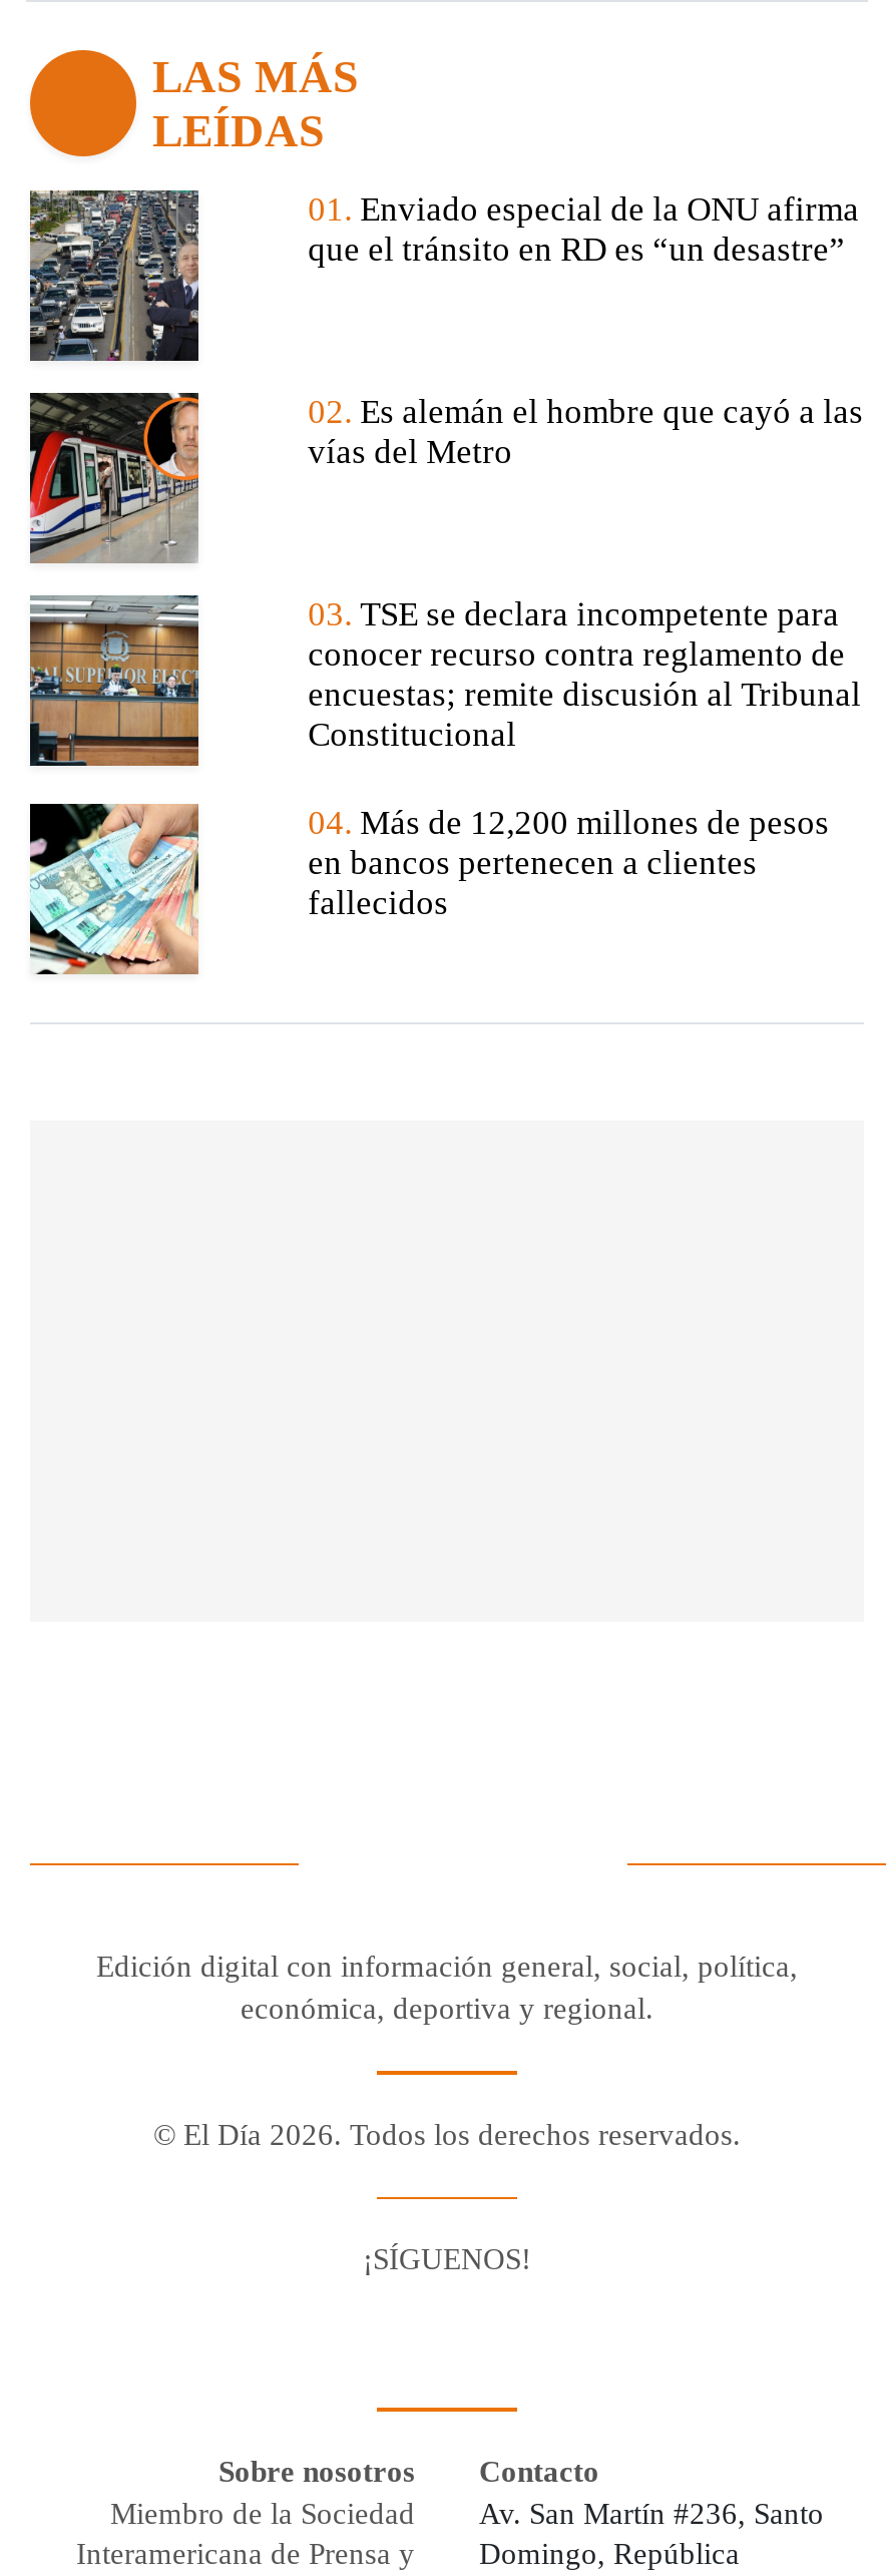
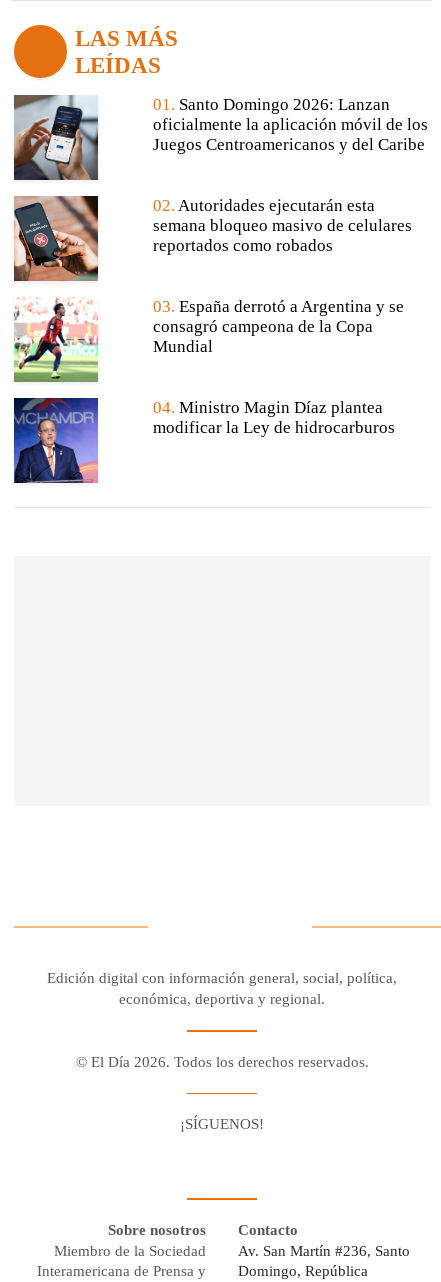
[28,188,200,363] [image] -> [14,95,98,181] [image]
[308,191,859,269] 01. Enviado especial de la ONU afirma | que el tránsito en RD es “un desastre” -> [153,95,428,154] 01. Santo Domingo 2026: Lanzan | oficialmente la aplicación móvil de los | Juegos Centroamericanos y del Caribe
[28,391,200,563] [image] -> [14,195,99,281] [image]
[308,394,863,472] 02. Es alemán el hombre que cayó a las | vías del Metro -> [153,196,412,255] 02. Autoridades ejecutarán esta | semana bloqueo masivo de celulares | reportados como robados
[28,593,200,768] [image] -> [13,297,99,383] [image]
[308,596,861,755] 03. TSE se declara incompetente para | conocer recurso contra reglamento de | encuestas; remite discusión al Tribunal | Constitucional -> [153,297,404,356] 03. España derrotó a Argentina y se | consagró campeona de la Copa | Mundial
[28,802,200,976] [image] -> [13,397,99,484] [image]
[308,805,829,923] 04. Más de 12,200 millones de pesos | en bancos pertenecen a clientes | fallecidos -> [153,398,395,437] 04. Ministro Magin Díaz plantea | modificar la Ley de hidrocarburos

